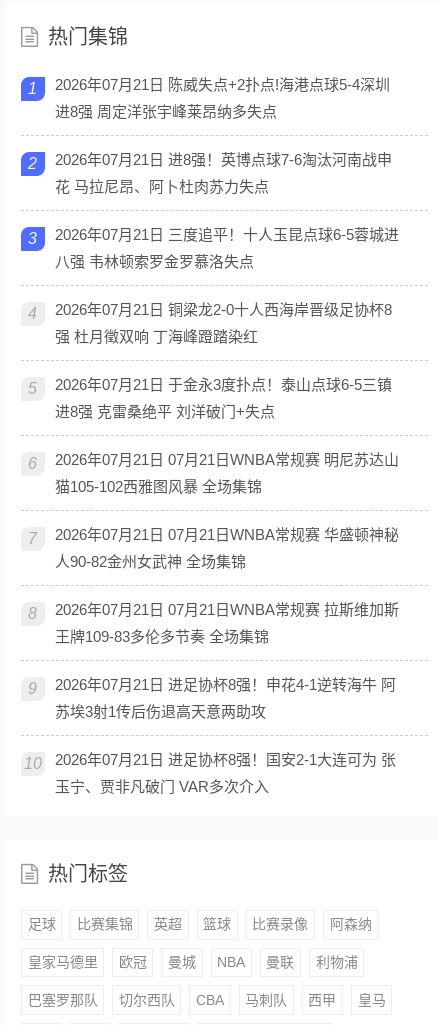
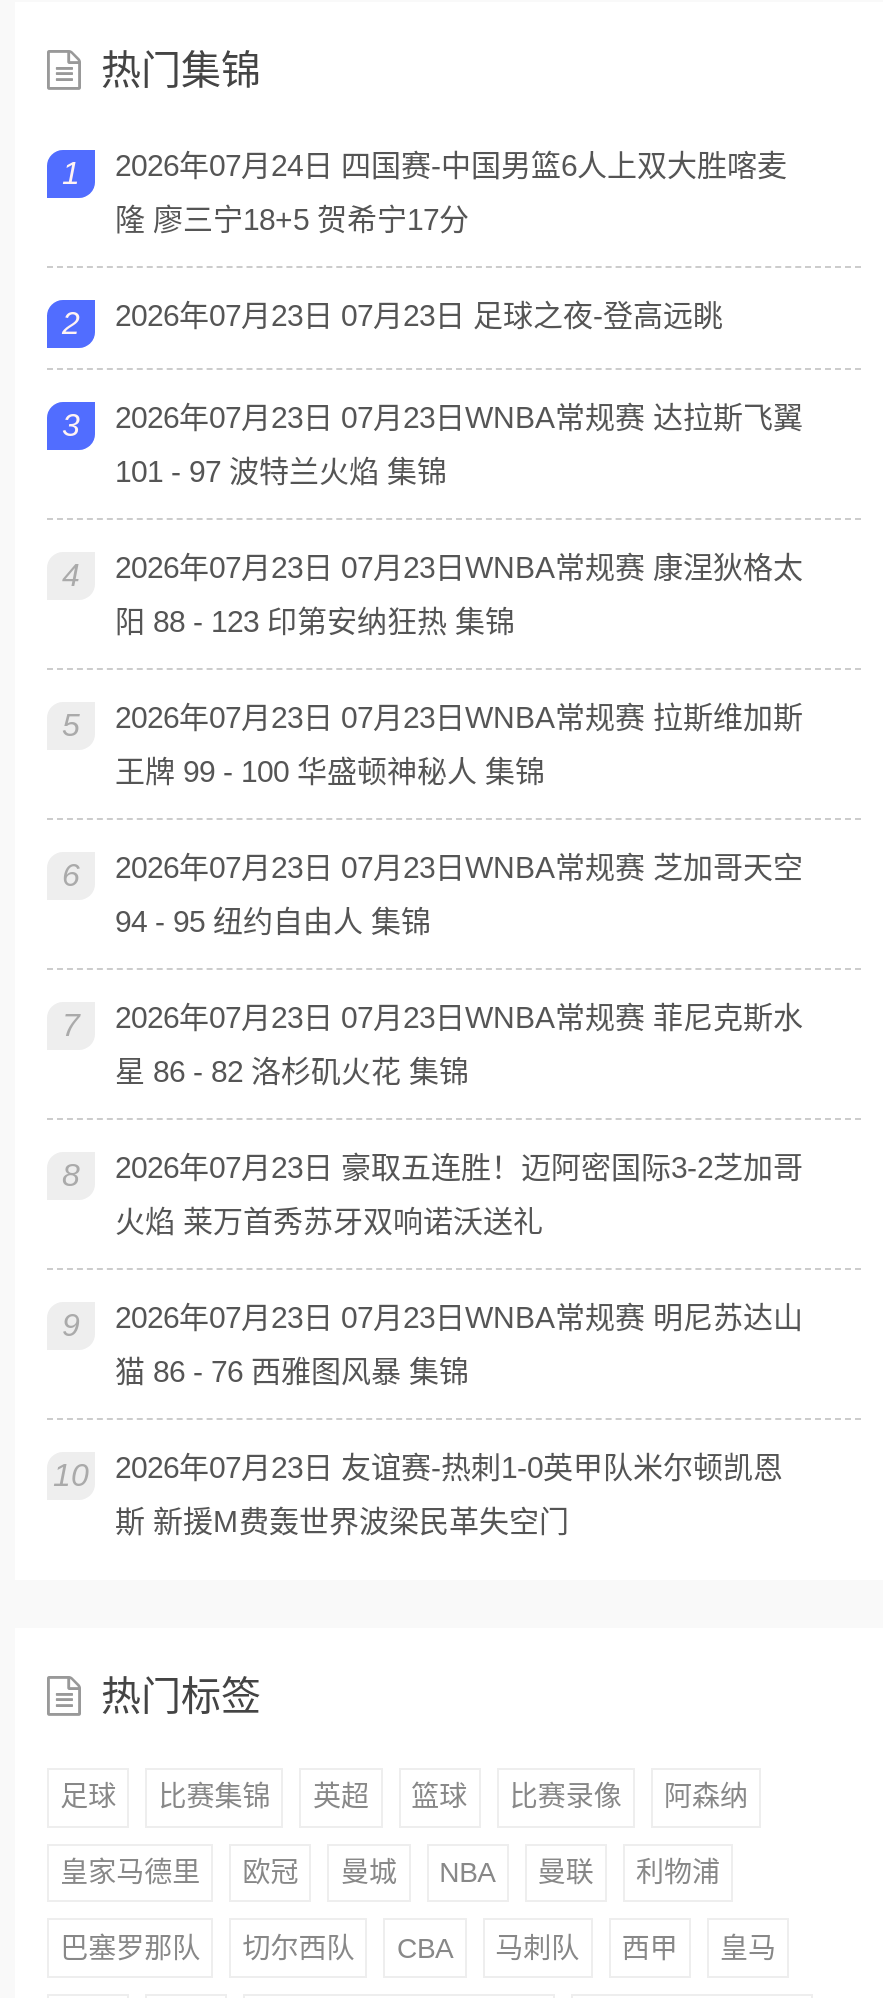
[55,76,390,93] 2026年07月21日 陈威失点+2扑点!海港点球5-4深圳 -> [115,147,787,181] 2026年07月24日 四国赛-中国男篮6人上双大胜喀麦
[55,103,277,120] 进8强 周定洋张宇峰莱昂纳多失点 -> [115,201,469,235] 隆 廖三宁18+5 贺希宁17分
[55,151,392,195] 2026年07月21日 进8强！英博点球7-6淘汰河南战申 | 花 马拉尼昂、阿卜杜肉苏力失点 -> [115,297,723,331] 2026年07月23日 07月23日 足球之夜-登高远眺
[55,226,399,243] 2026年07月21日 三度追平！十人玉昆点球6-5蓉城进 -> [115,399,803,433] 2026年07月23日 07月23日WNBA常规赛 达拉斯飞翼
[55,253,254,270] 八强 韦林顿索罗金罗慕洛失点 -> [115,453,447,487] 101 - 97 波特兰火焰 集锦
[55,301,392,318] 2026年07月21日 铜梁龙2-0十人西海岸晋级足协杯8 -> [115,549,803,583] 2026年07月23日 07月23日WNBA常规赛 康涅狄格太
[55,328,258,345] 强 杜月徵双响 丁海峰蹬踏染红 -> [115,603,515,637] 阳 88 - 123 印第安纳狂热 集锦
[55,376,392,393] 2026年07月21日 于金永3度扑点！泰山点球6-5三镇 -> [115,699,803,733] 2026年07月23日 07月23日WNBA常规赛 拉斯维加斯
[55,403,275,420] 进8强 克雷桑绝平 刘洋破门+失点 -> [115,753,545,787] 王牌 99 - 100 华盛顿神秘人 集锦
[55,451,399,468] 2026年07月21日 07月21日WNBA常规赛 明尼苏达山 -> [115,849,803,883] 2026年07月23日 07月23日WNBA常规赛 芝加哥天空
[55,478,262,495] 猫105-102西雅图风暴 全场集锦 -> [115,903,431,937] 94 - 95 纽约自由人 集锦
[55,526,399,543] 2026年07月21日 07月21日WNBA常规赛 华盛顿神秘 -> [115,999,803,1033] 2026年07月23日 07月23日WNBA常规赛 菲尼克斯水
[55,553,246,570] 人90-82金州女武神 全场集锦 -> [115,1053,469,1087] 星 86 - 82 洛杉矶火花 集锦
[55,601,399,618] 2026年07月21日 07月21日WNBA常规赛 拉斯维加斯 -> [115,1149,803,1183] 2026年07月23日 豪取五连胜！迈阿密国际3-2芝加哥
[55,628,269,645] 王牌109-83多伦多节奏 全场集锦 -> [115,1203,543,1237] 火焰 莱万首秀苏牙双响诺沃送礼
[55,676,396,693] 2026年07月21日 进足协杯8强！申花4-1逆转海牛 阿 -> [115,1299,803,1333] 2026年07月23日 07月23日WNBA常规赛 明尼苏达山
[55,703,266,720] 苏埃3射1传后伤退高天意两助攻 -> [115,1353,469,1387] 猫 86 - 76 西雅图风暴 集锦
[55,751,396,768] 2026年07月21日 进足协杯8强！国安2-1大连可为 张 -> [115,1449,783,1483] 2026年07月23日 友谊赛-热刺1-0英甲队米尔顿凯恩
[55,778,269,795] 玉宁、贾非凡破门 VAR多次介入 -> [115,1503,569,1537] 斯 新援M费轰世界波梁民革失空门

